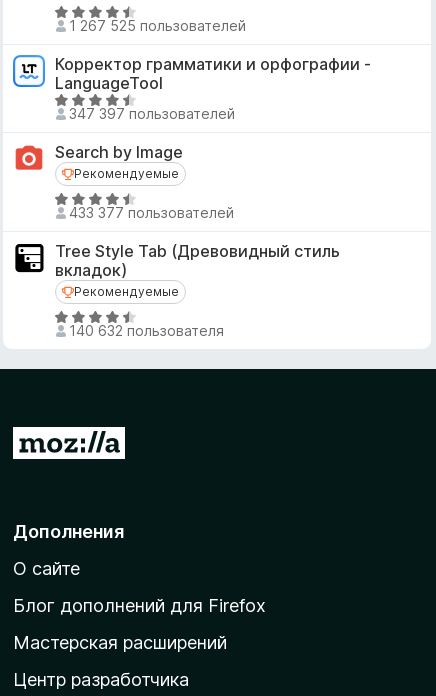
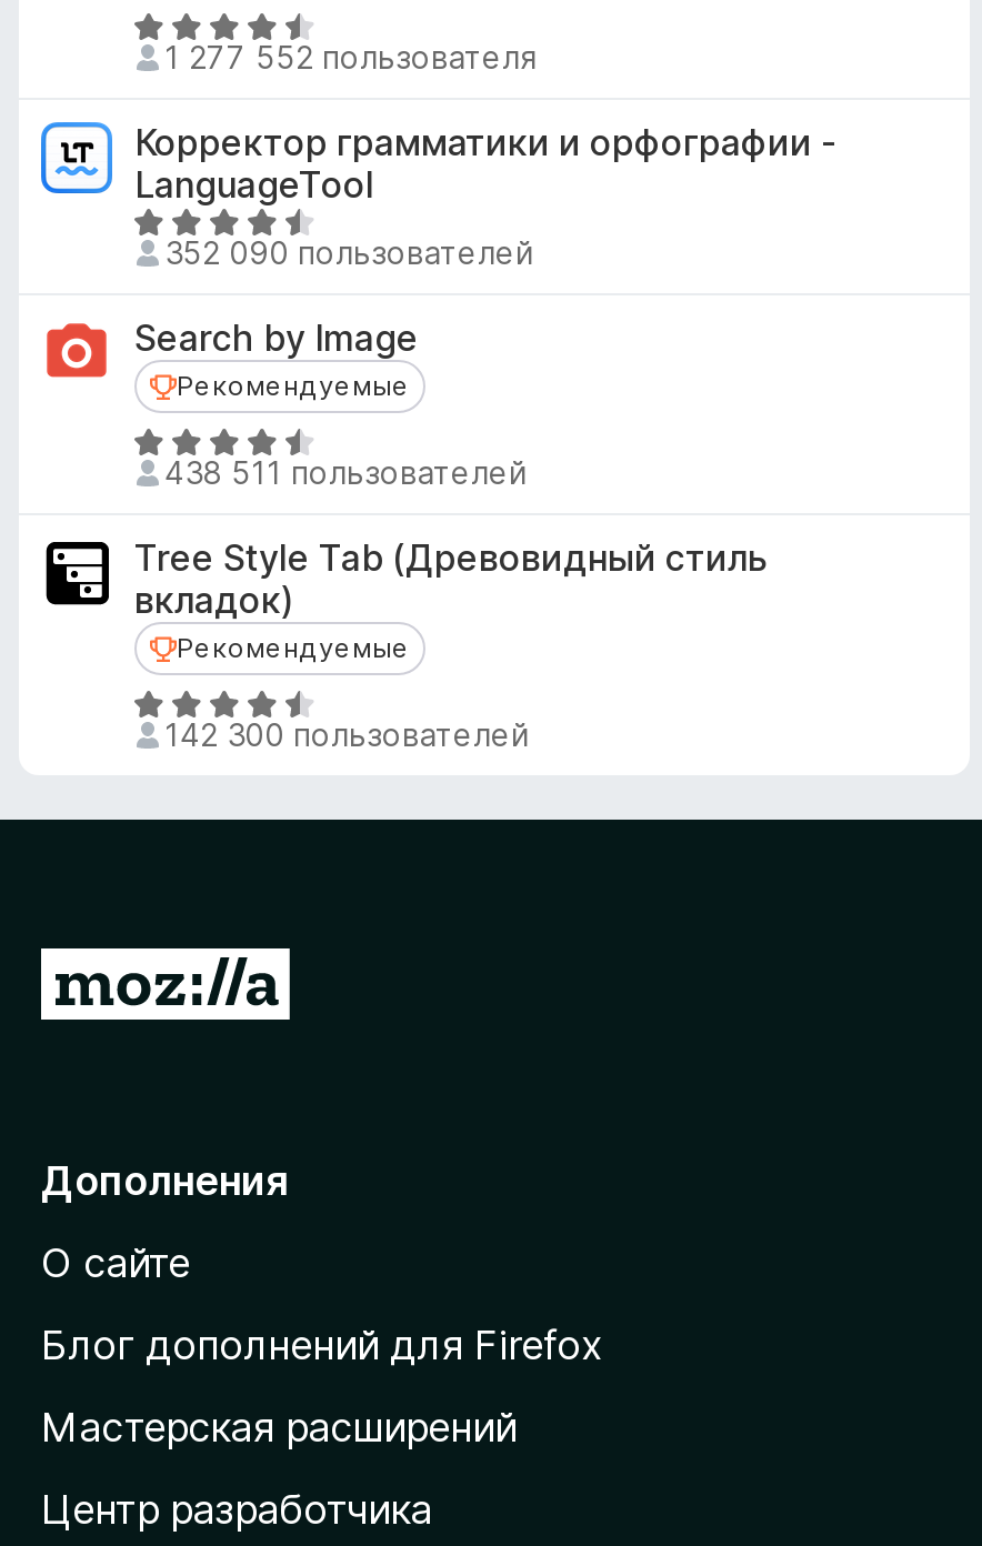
[68,17,245,34] 1 267 525 пользователей -> [164,38,538,76] 1 277 552 пользователя
[68,105,234,122] 347 397 пользователей -> [164,233,533,271] 352 090 пользователей
[68,204,233,221] 433 377 пользователей -> [164,453,527,491] 438 511 пользователей
[68,322,223,339] 140 632 пользователя -> [164,715,529,753] 142 300 пользователей

